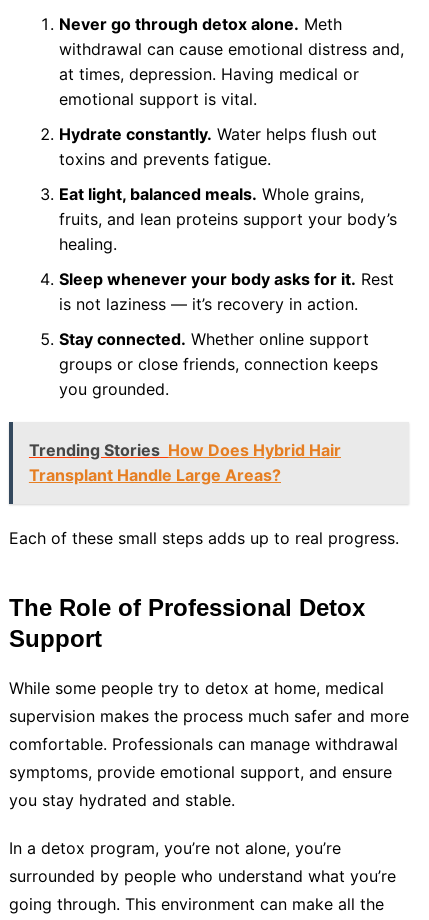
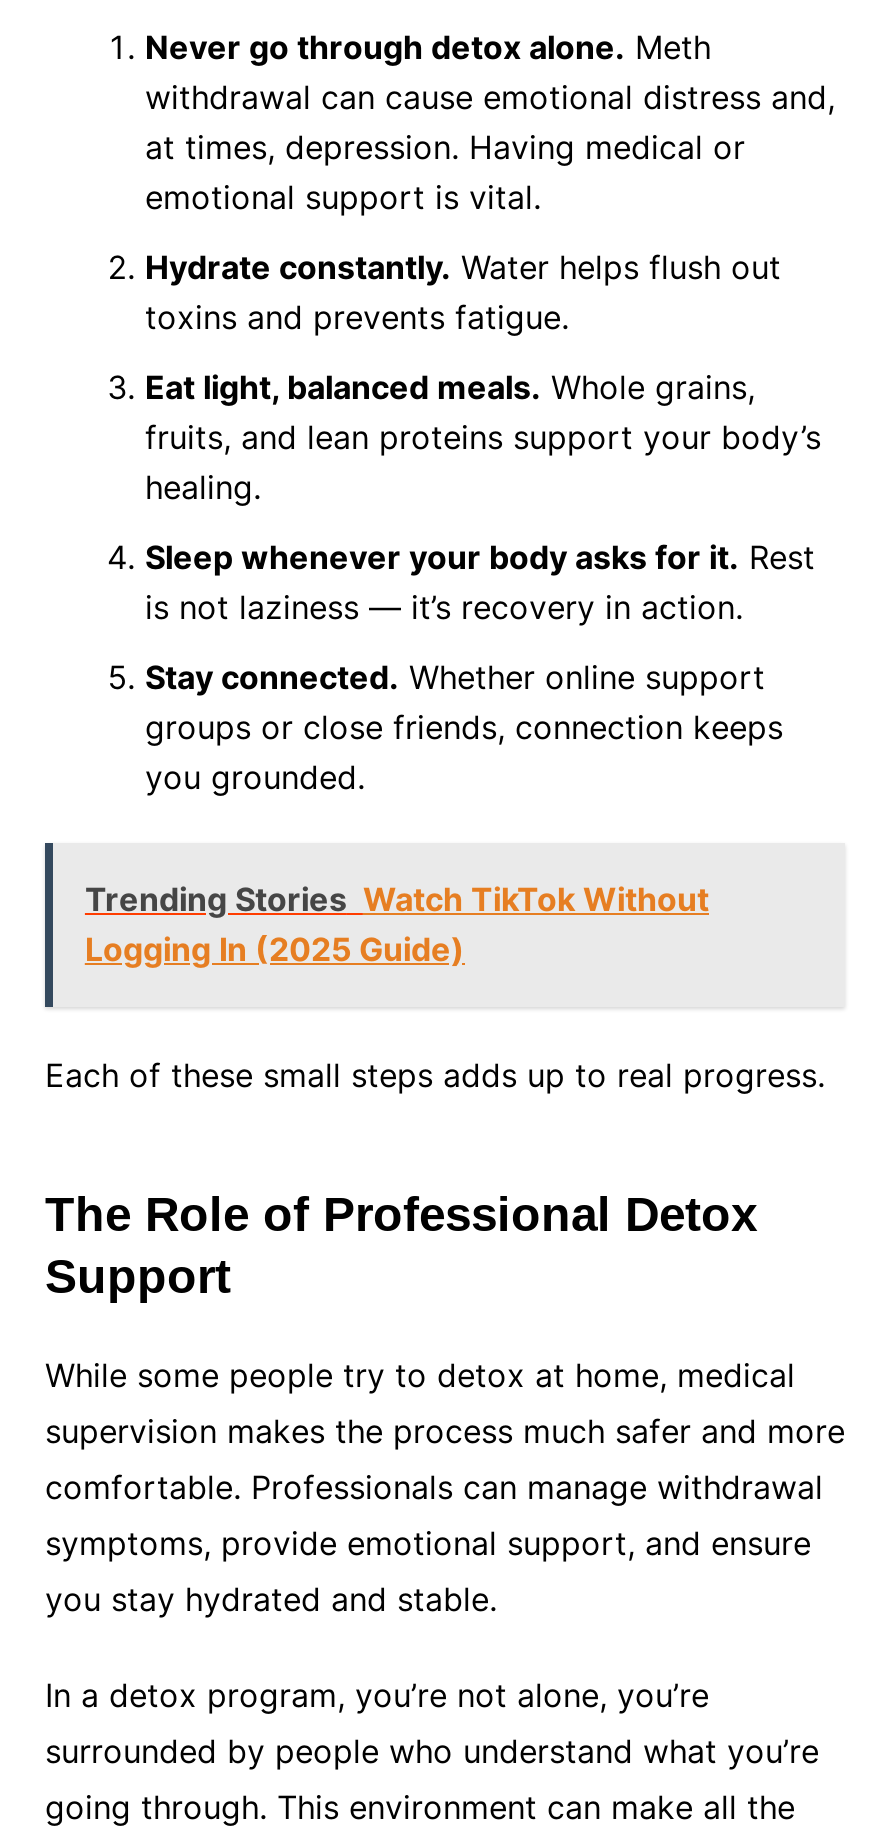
[29,440,341,485] Trending Stories How Does Hybrid Hair | Transplant Handle Large Areas? -> [85,880,709,970] Trending Stories Watch TikTok Without | Logging In (2025 Guide)

